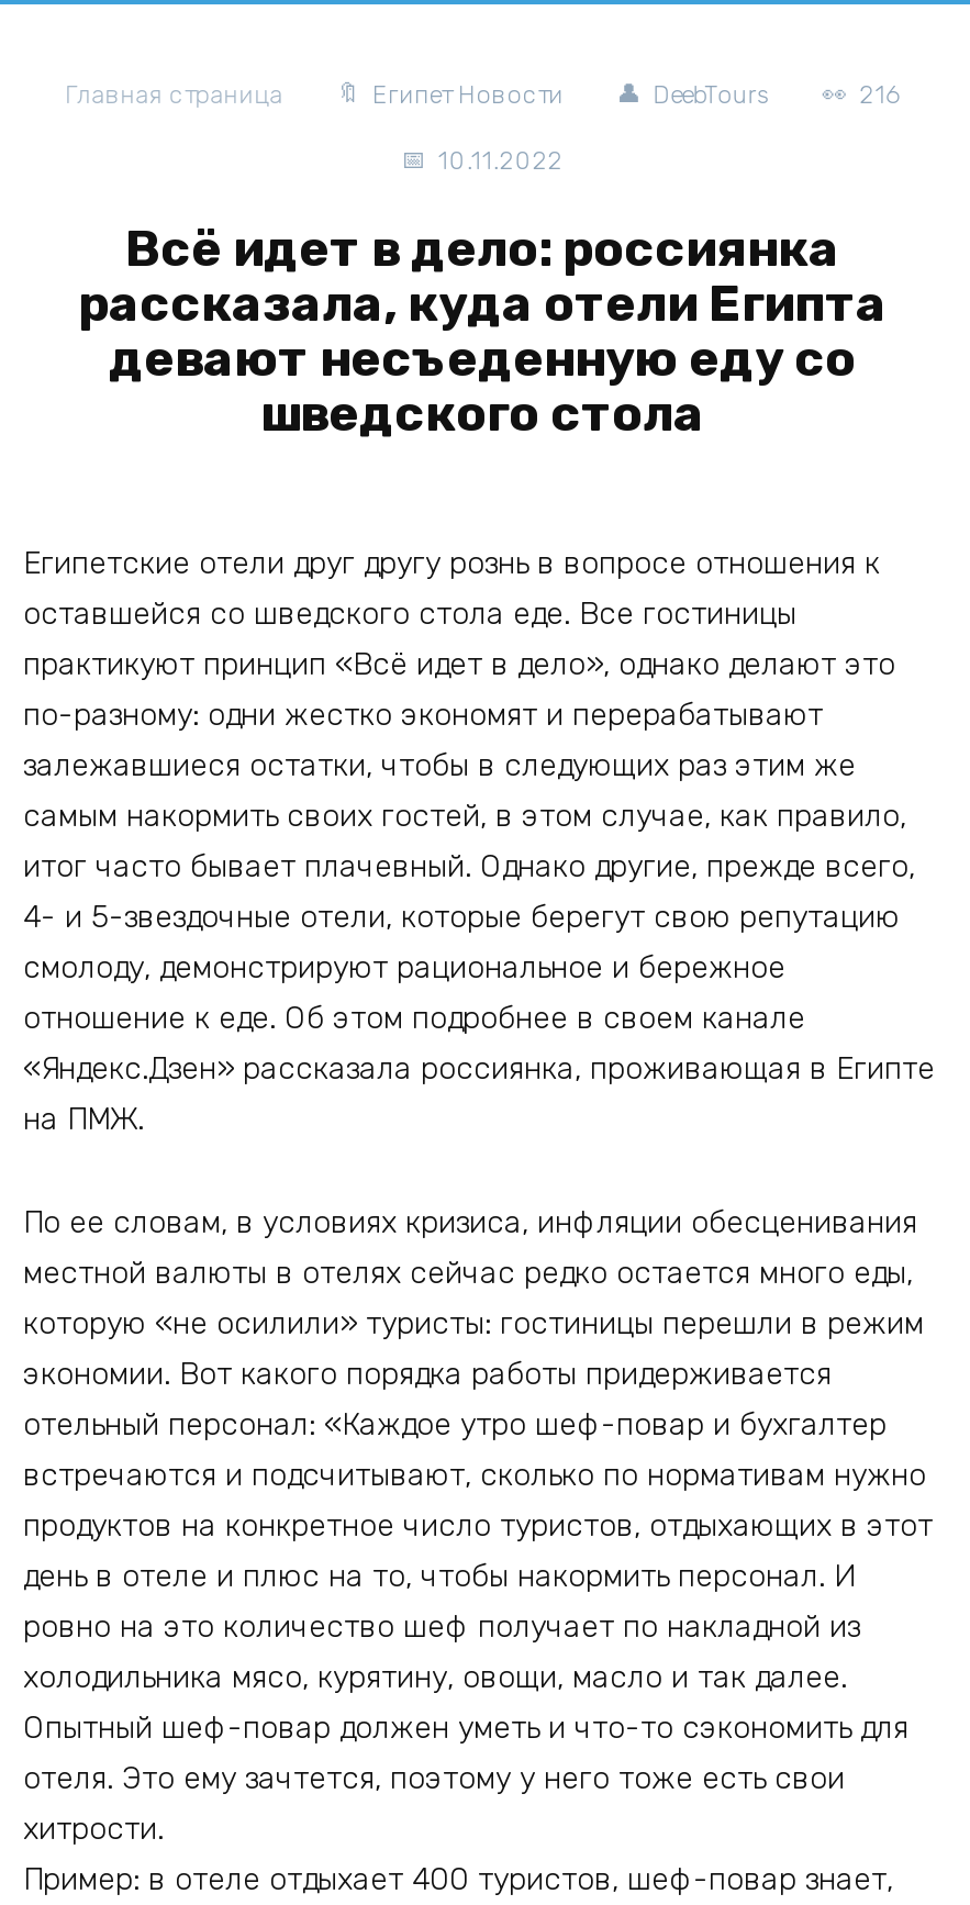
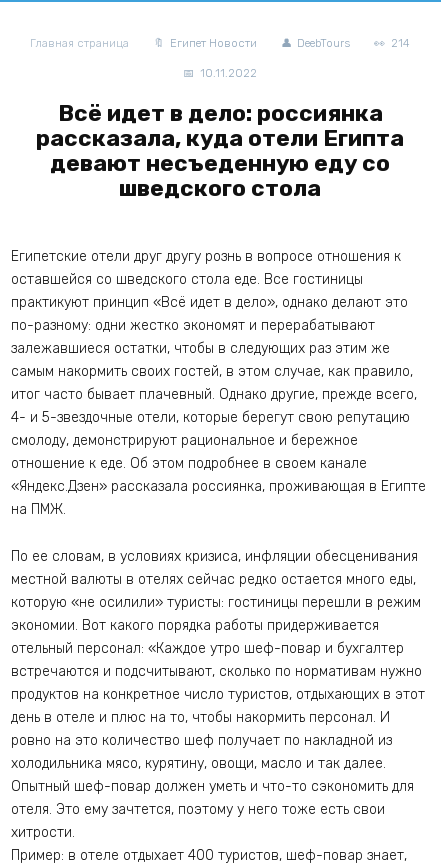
[859,81,899,109] 216 -> [391,37,410,50] 214

